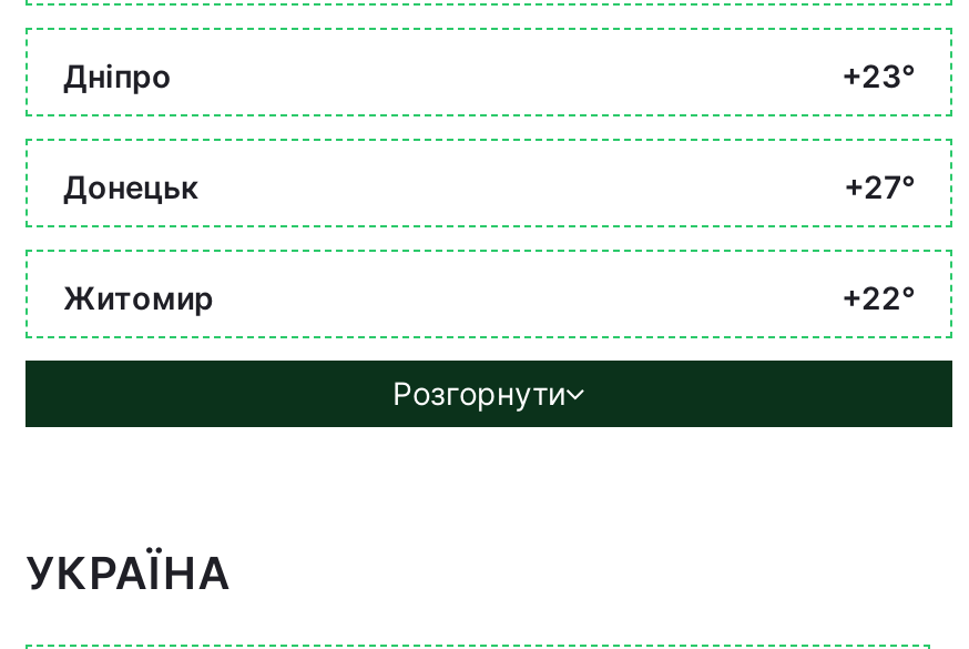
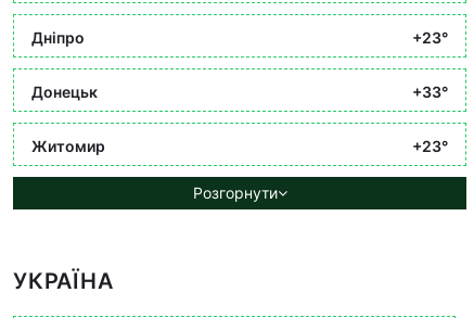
[844,166,915,204] +27° -> [412,82,448,100] +33°
[841,277,915,315] +22° -> [412,136,448,155] +23°

